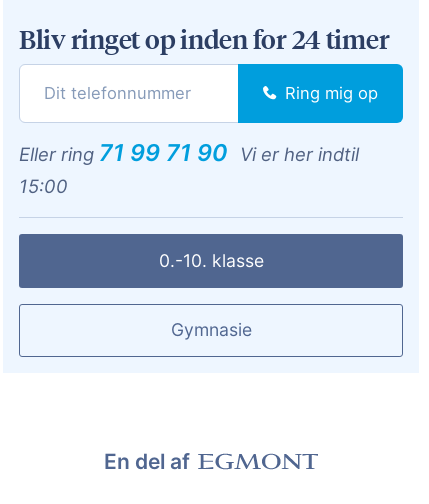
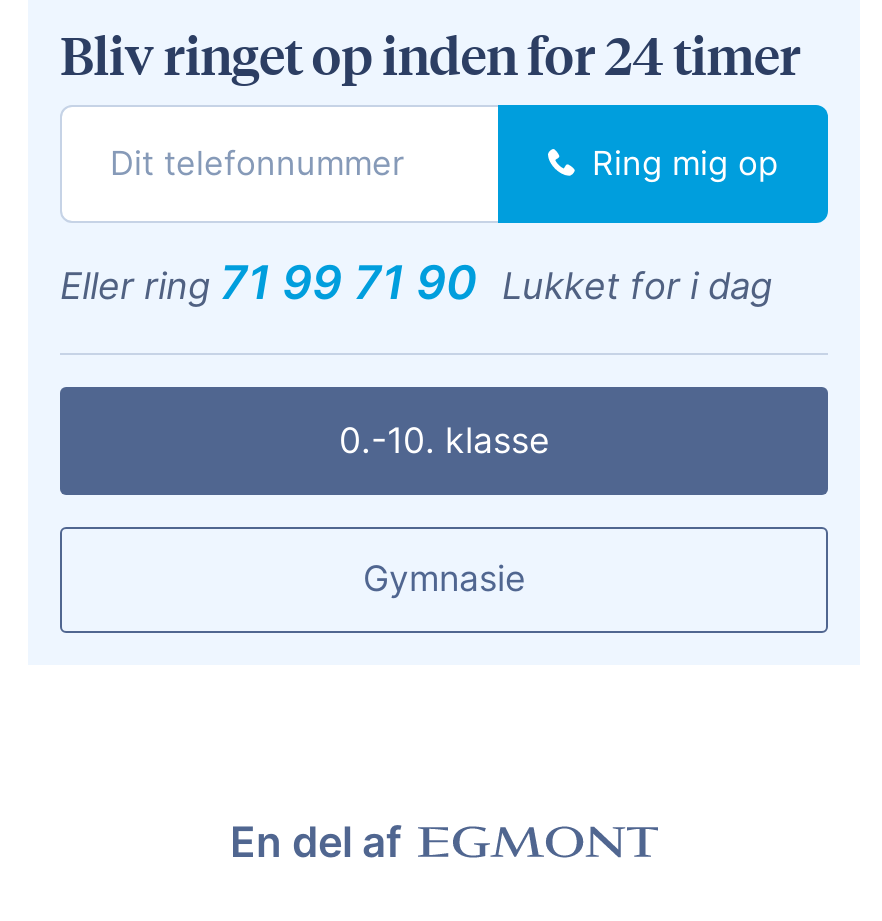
[19,139,359,197] Eller ring 71 99 71 90 Vi er her indtil | 15:00 -> [60,255,772,311] Eller ring 71 99 71 90 Lukket for i dag

